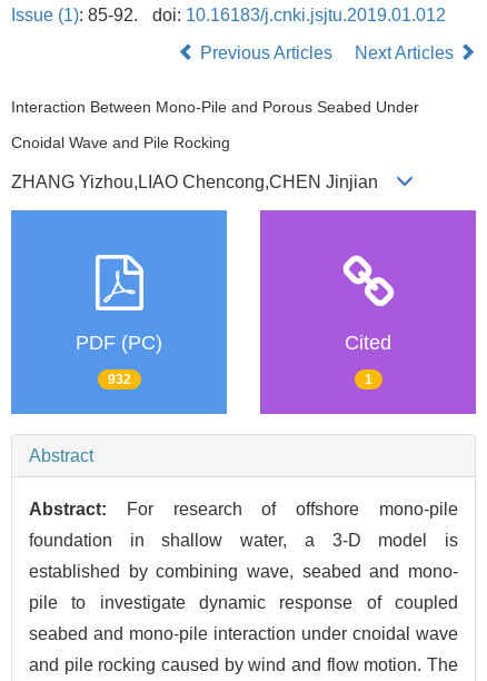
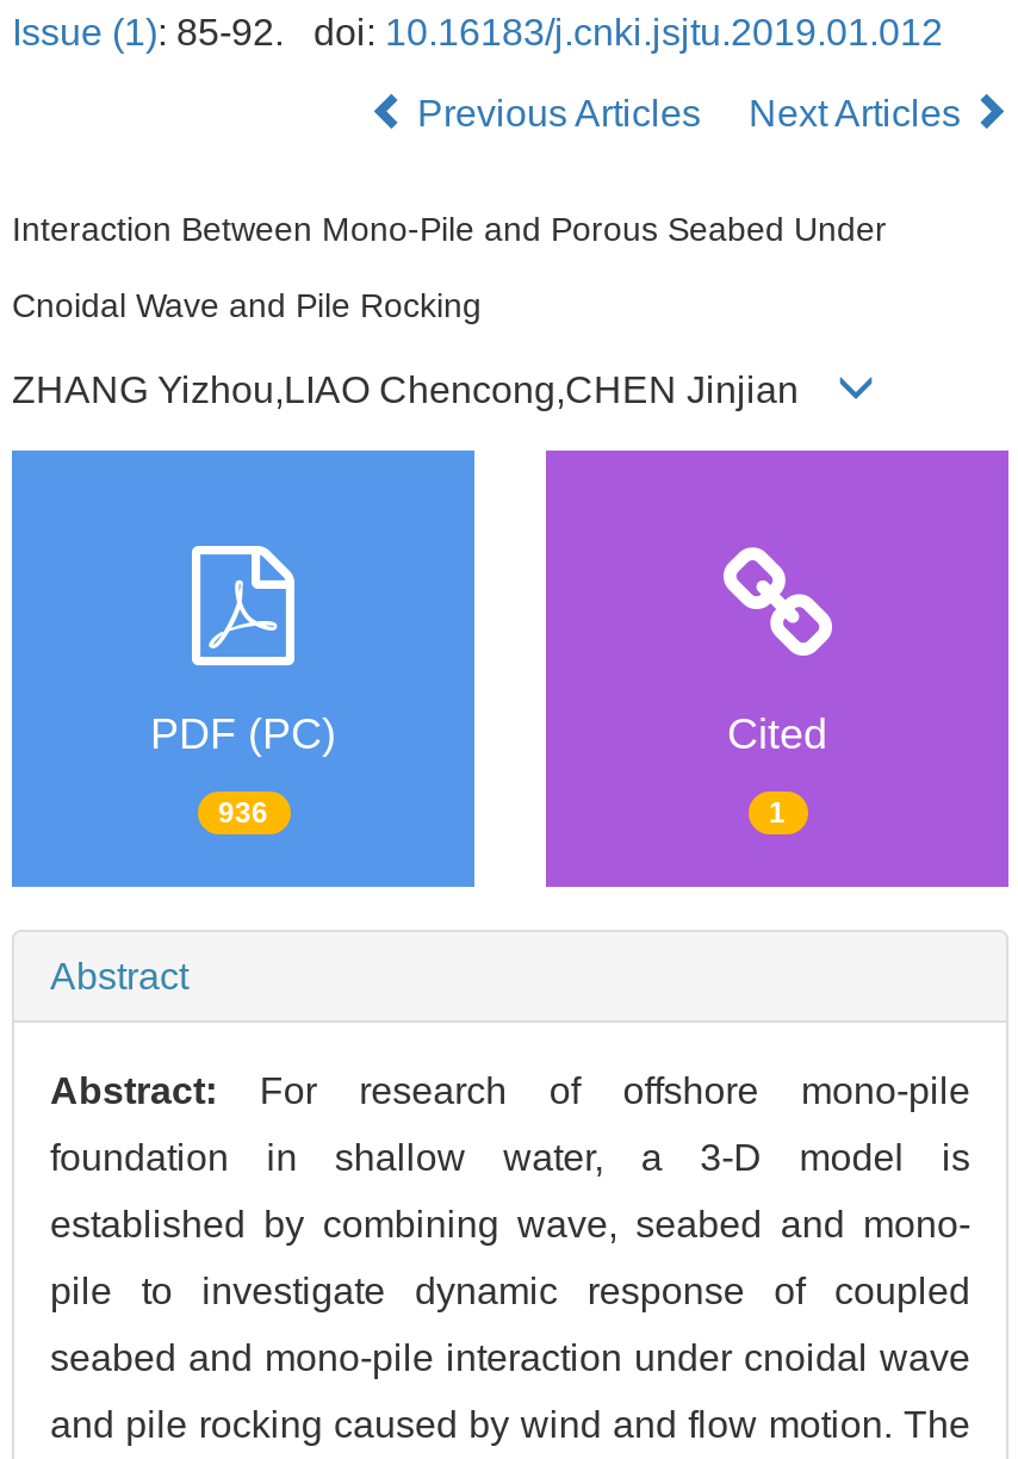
[107,371,131,387] 932 -> [218,796,268,829] 936

